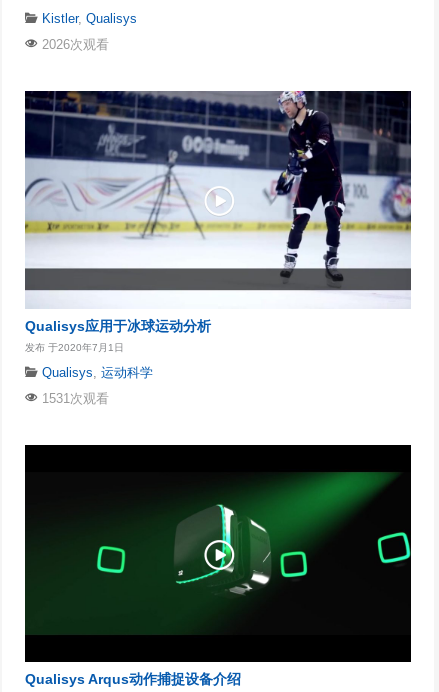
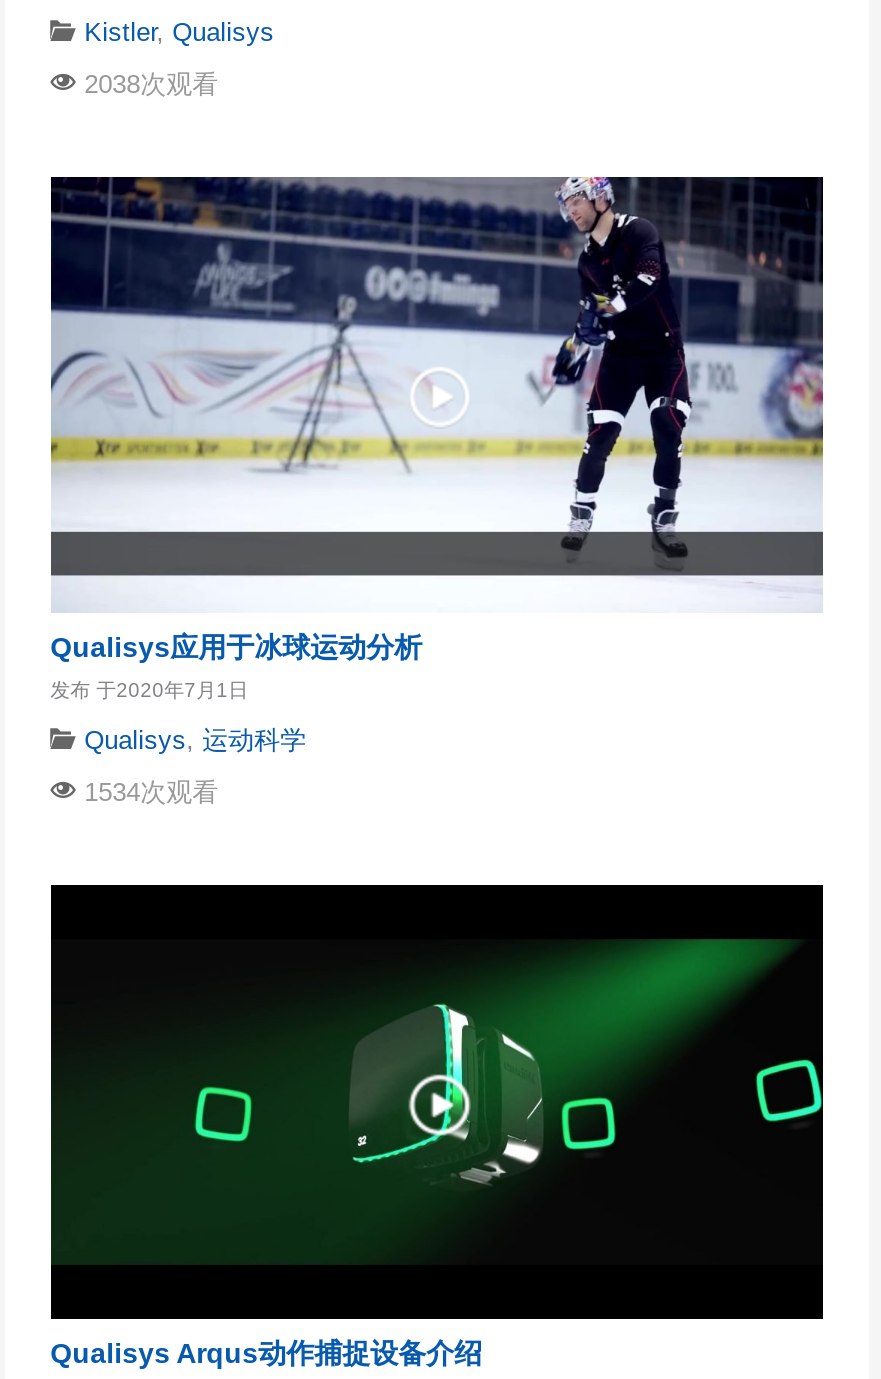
[38,37,109,52] 2026次观看 -> [76,70,218,100] 2038次观看
[38,391,109,406] 1531次观看 -> [76,777,218,807] 1534次观看

